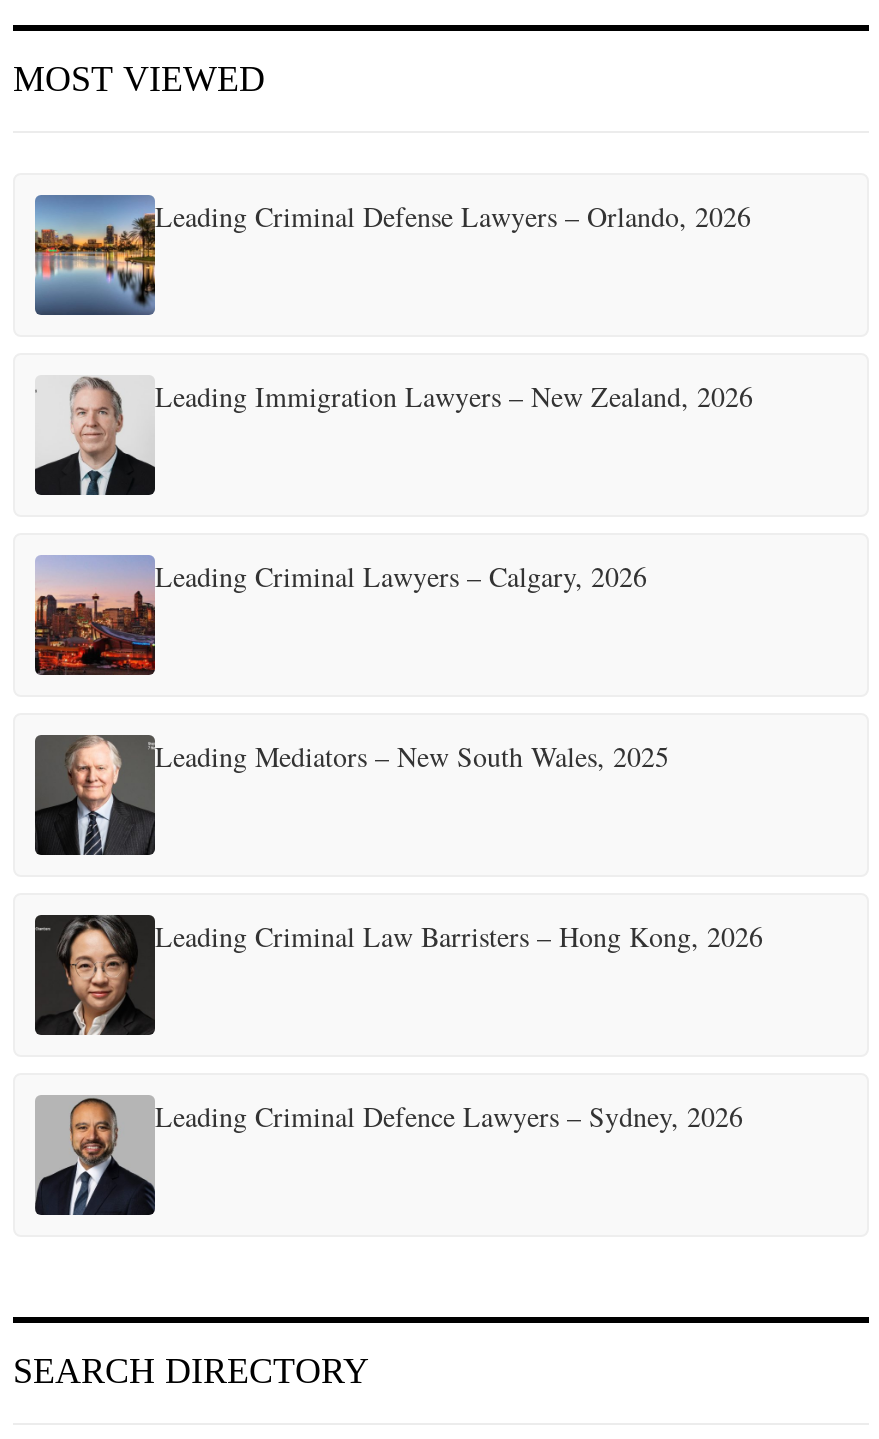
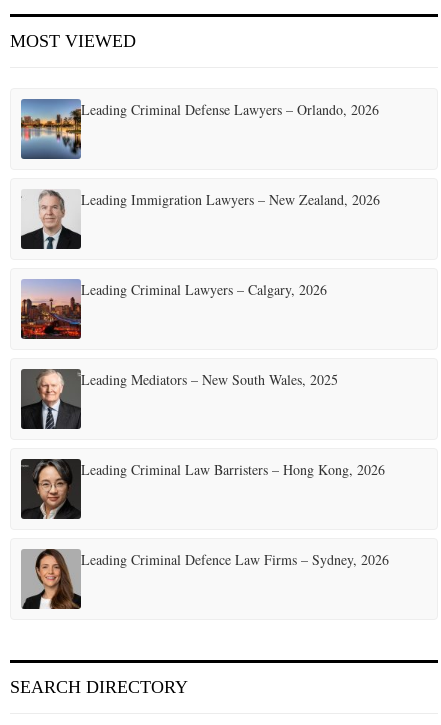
[35,1097,743,1217] [image] | Leading Criminal Defence Lawyers – Sydney, 2026 -> [22,549,389,610] [image] | Leading Criminal Defence Law Firms – Sydney, 2026

